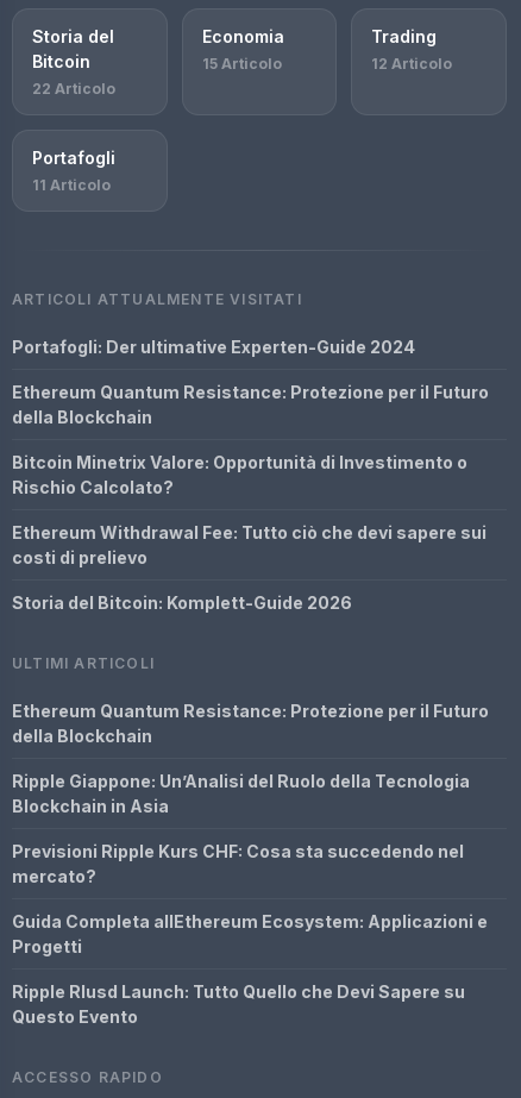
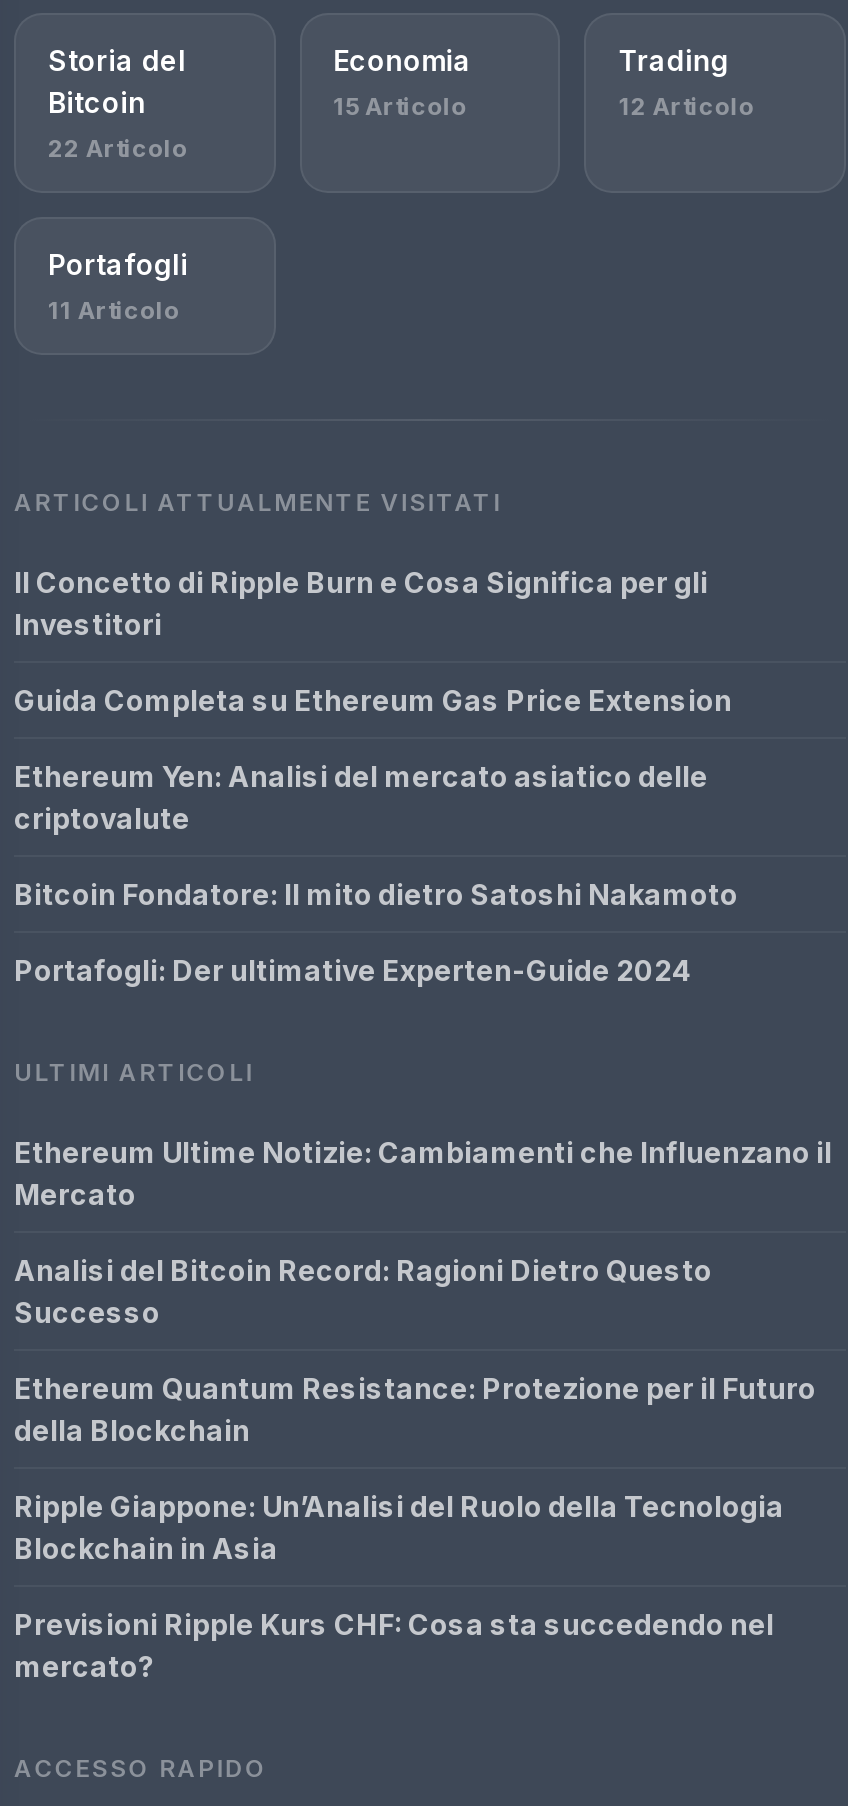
none -> [14,565,738,911] Il Concetto di Ripple Burn e Cosa Significa per gli | Investitori | Guida Completa su Ethereum Gas Price Extension | Ethereum Yen: Analisi del mercato asiatico delle | criptovalute | Bitcoin Fondatore: Il mito dietro Satoshi Nakamoto
moved [12,337,415,357] -> [14,953,692,987]: Portafogli: Der ultimative Experten-Guide 2024
[12,382,489,613] Ethereum Quantum Resistance: Protezione per il Futuro | della Blockchain | Bitcoin Minetrix Valore: Opportunità di Investimento o | Rischio Calcolato? | Ethereum Withdrawal Fee: Tutto ciò che devi sapere sui | costi di prelievo | Storia del Bitcoin: Komplett-Guide 2026 -> none
none -> [14,1135,832,1329] Ethereum Ultime Notizie: Cambiamenti che Influenzano il | Mercato | Analisi del Bitcoin Record: Ragioni Dietro Questo | Successo
moved [12,701,489,886] -> [14,1371,816,1683]: Ethereum Quantum Resistance: Protezione per il Futuro | della Blockchain | Ripple Giappone: Un’Analisi del Ruolo della Tecnologia | Blockchain in Asia | Previsioni Ripple Kurs CHF: Cosa sta succedendo nel | mercato?
[12,911,488,1027] Guida Completa allEthereum Ecosystem: Applicazioni e | Progetti | Ripple Rlusd Launch: Tutto Quello che Devi Sapere su | Questo Evento -> none

